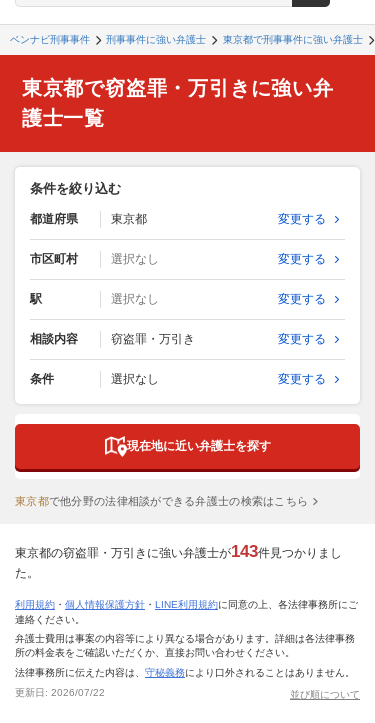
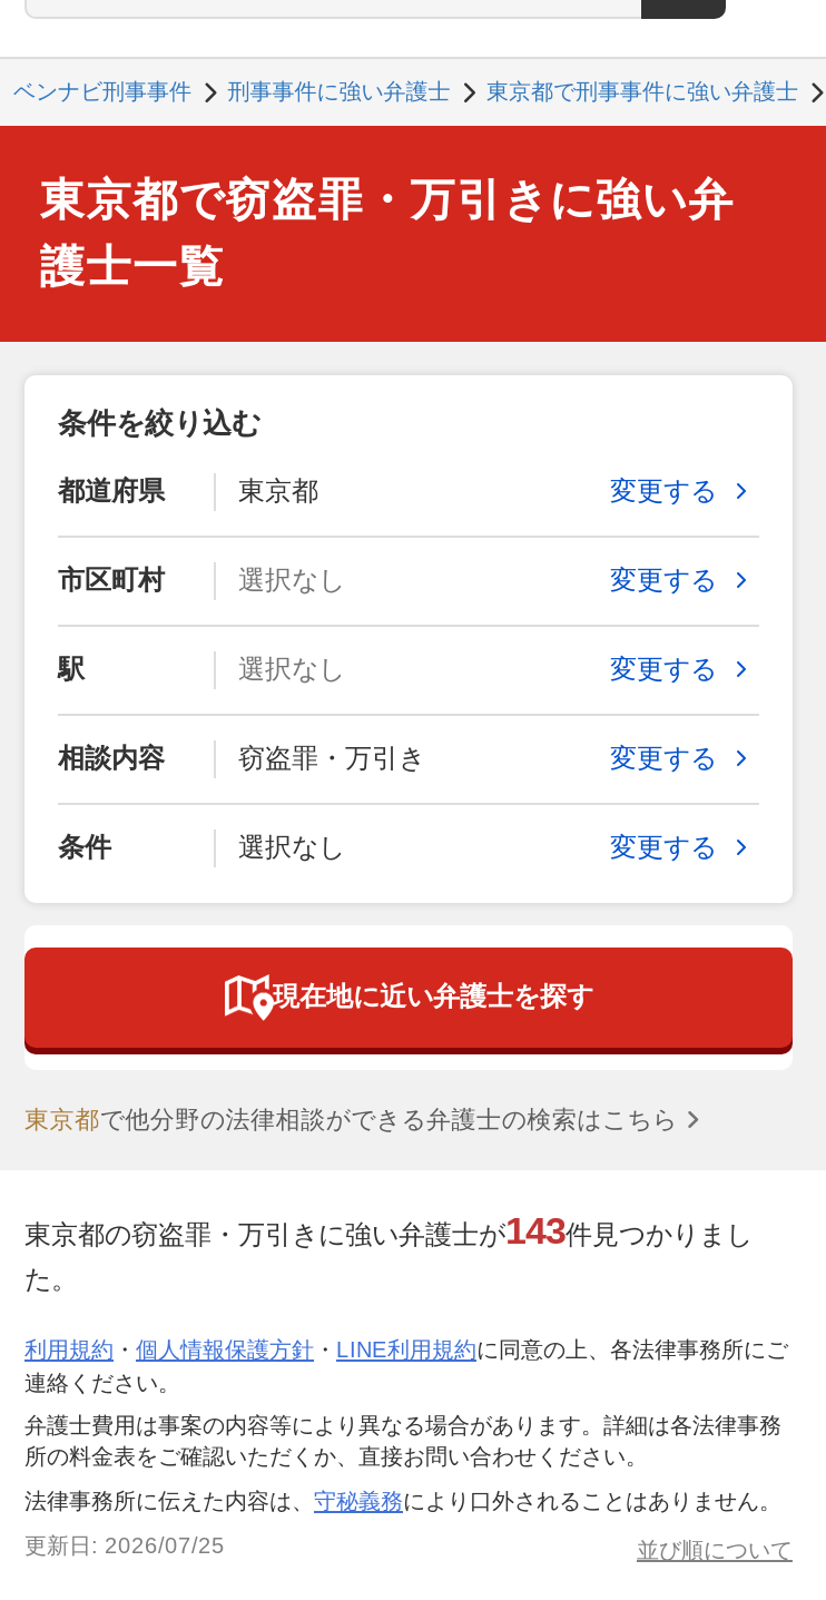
[15,687,105,698] 更新日: 2026/07/22 -> [24,1533,225,1557] 更新日: 2026/07/25

